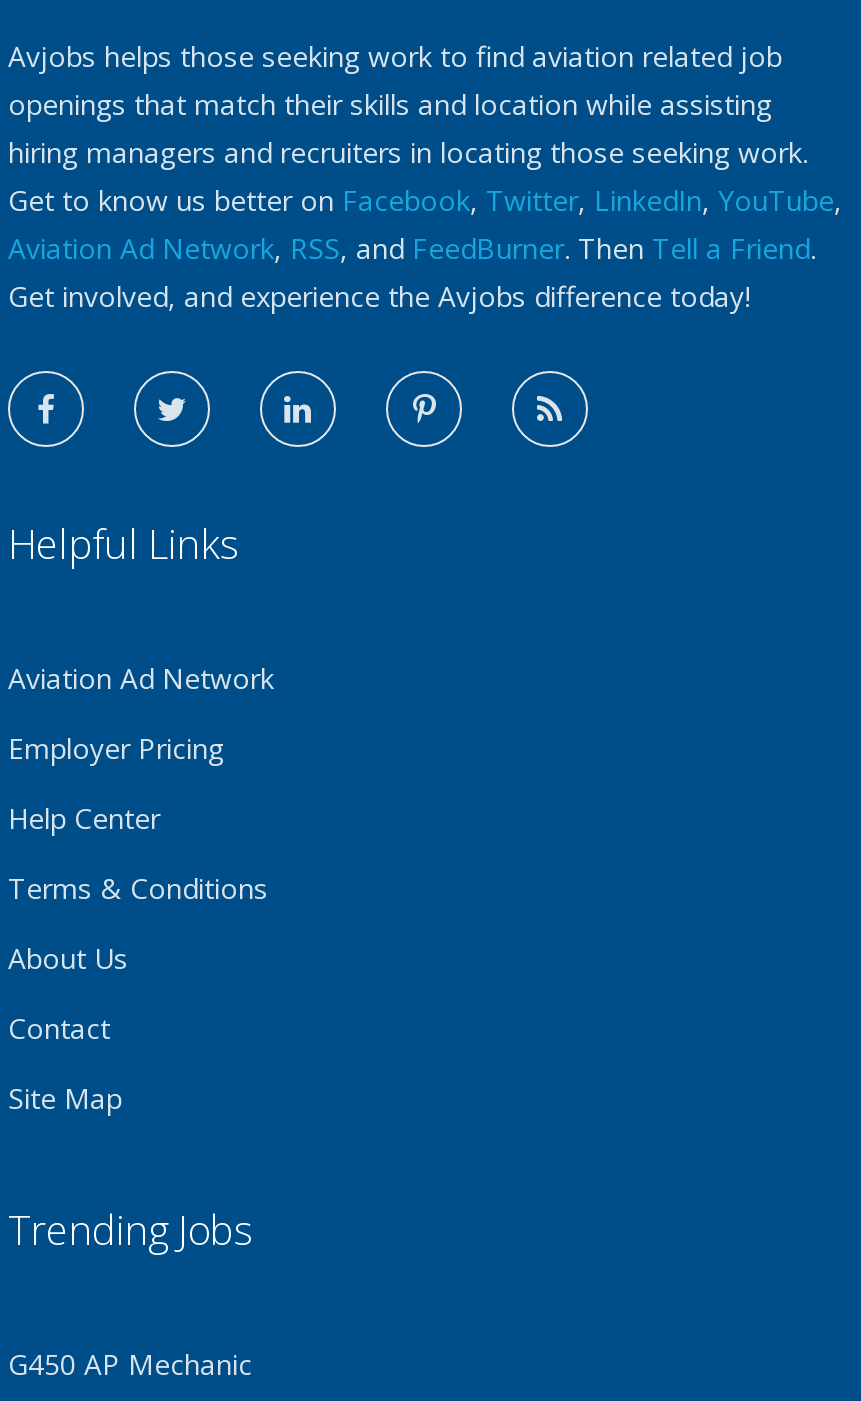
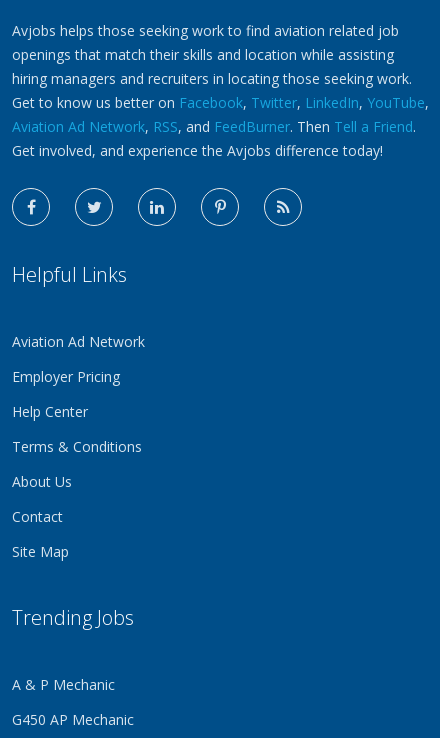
none -> [12,675,115,694] A & P Mechanic

